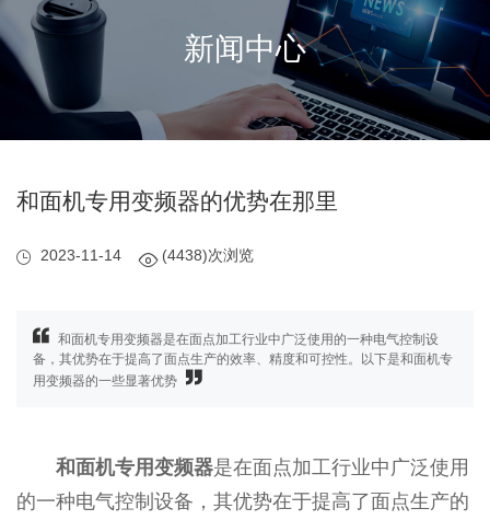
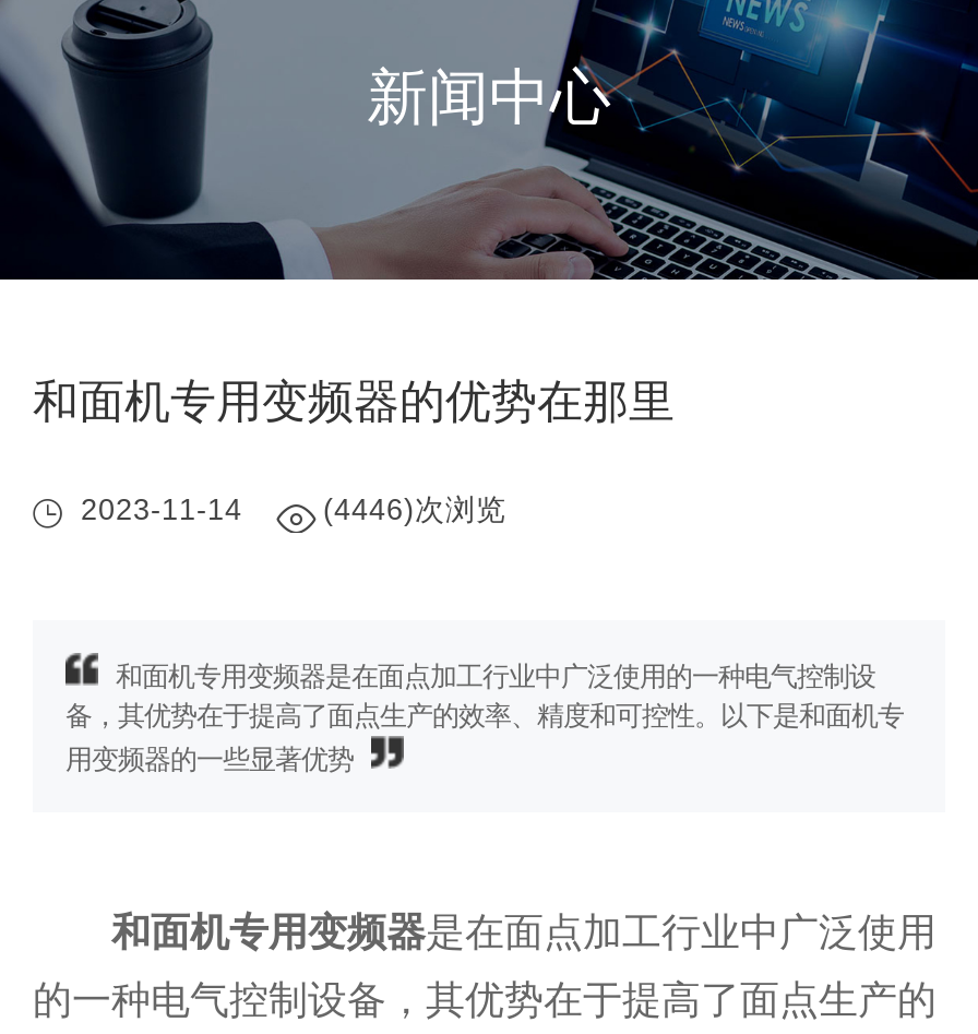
[162,247,254,264] (4438)次浏览 -> [323,494,506,526] (4446)次浏览

